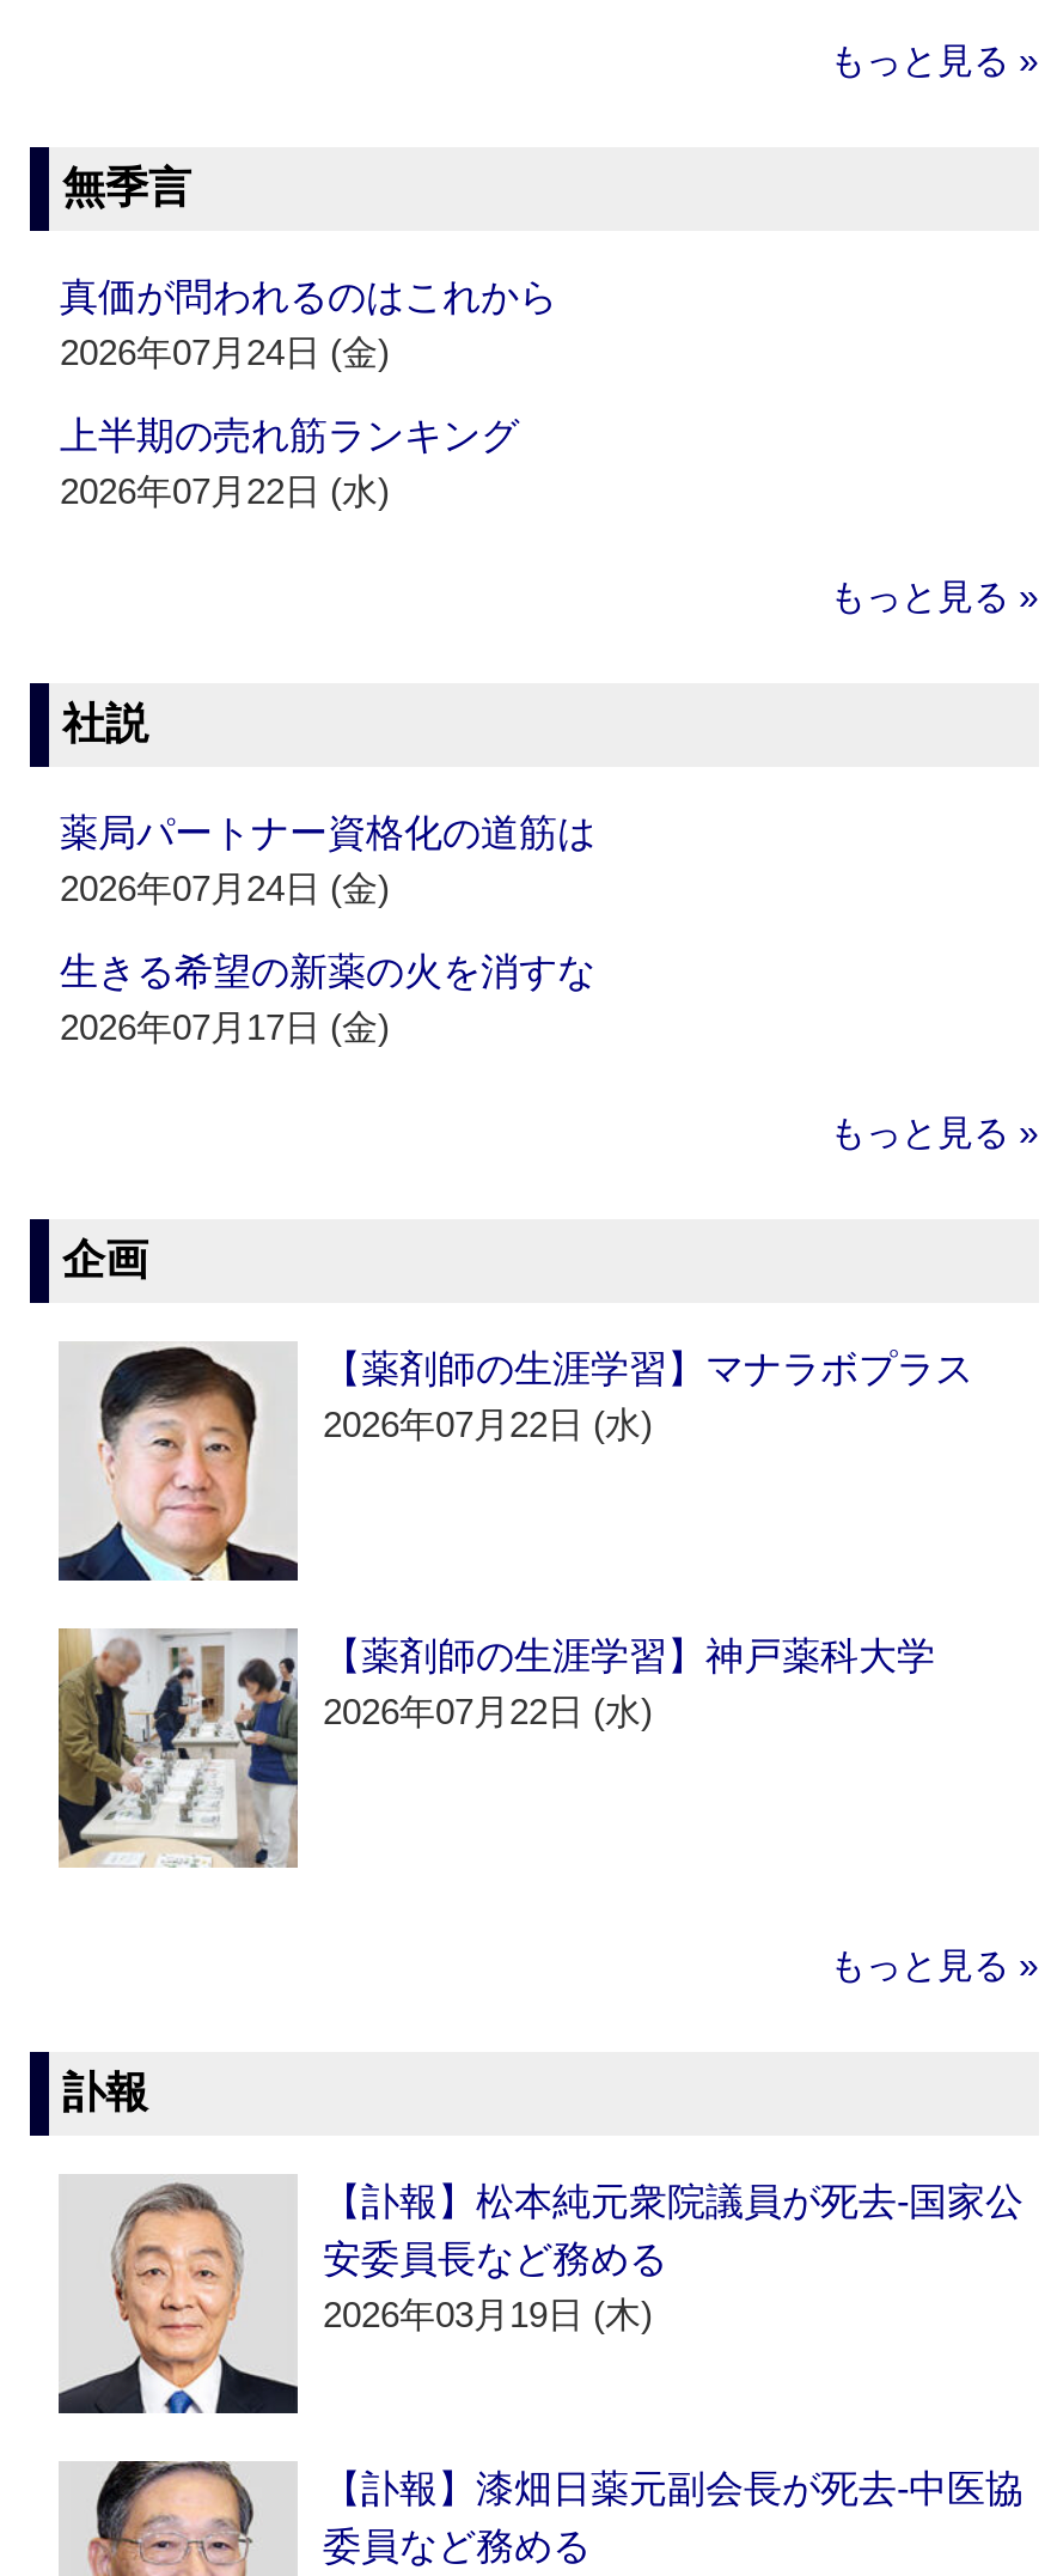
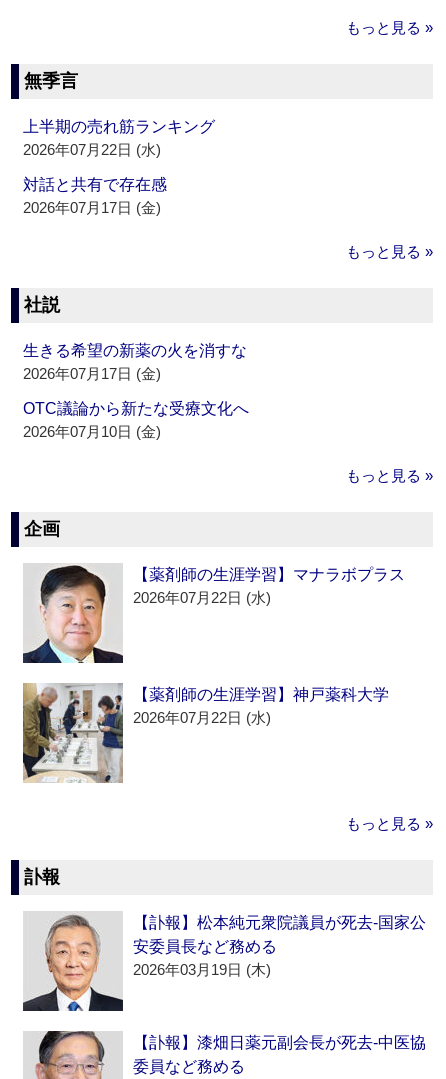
[60,277,557,373] 真価が問われるのはこれから | 2026年07月24日 (金) -> none
moved [60,416,519,512] -> [23,118,215,158]: 上半期の売れ筋ランキング | 2026年07月22日 (水)
none -> [23,176,167,216] 対話と共有で存在感 | 2026年07月17日 (金)
[60,813,595,909] 薬局パートナー資格化の道筋は | 2026年07月24日 (金) -> none
moved [60,952,595,1048] -> [23,342,247,382]: 生きる希望の新薬の火を消すな | 2026年07月17日 (金)
none -> [23,400,249,440] OTC議論から新たな受療文化へ | 2026年07月10日 (金)

